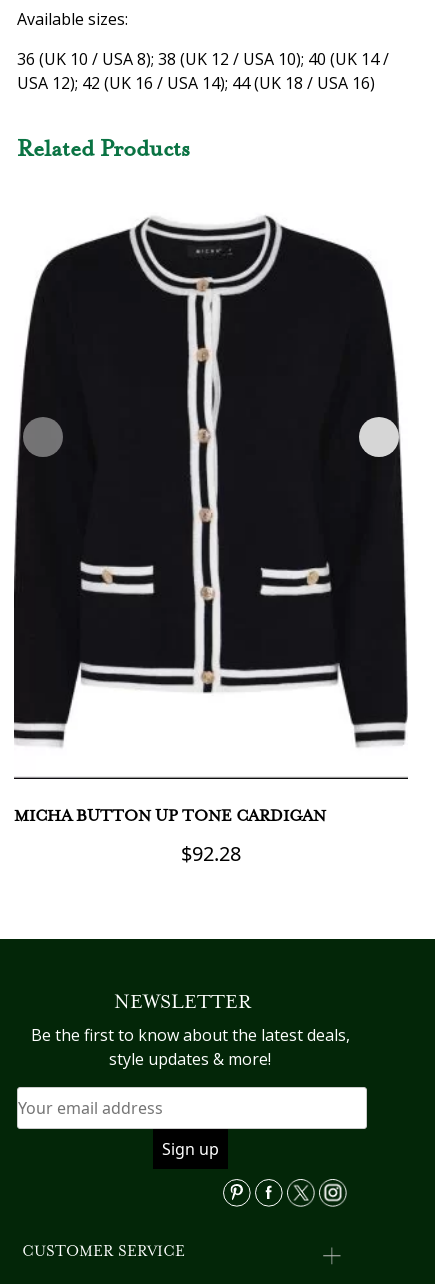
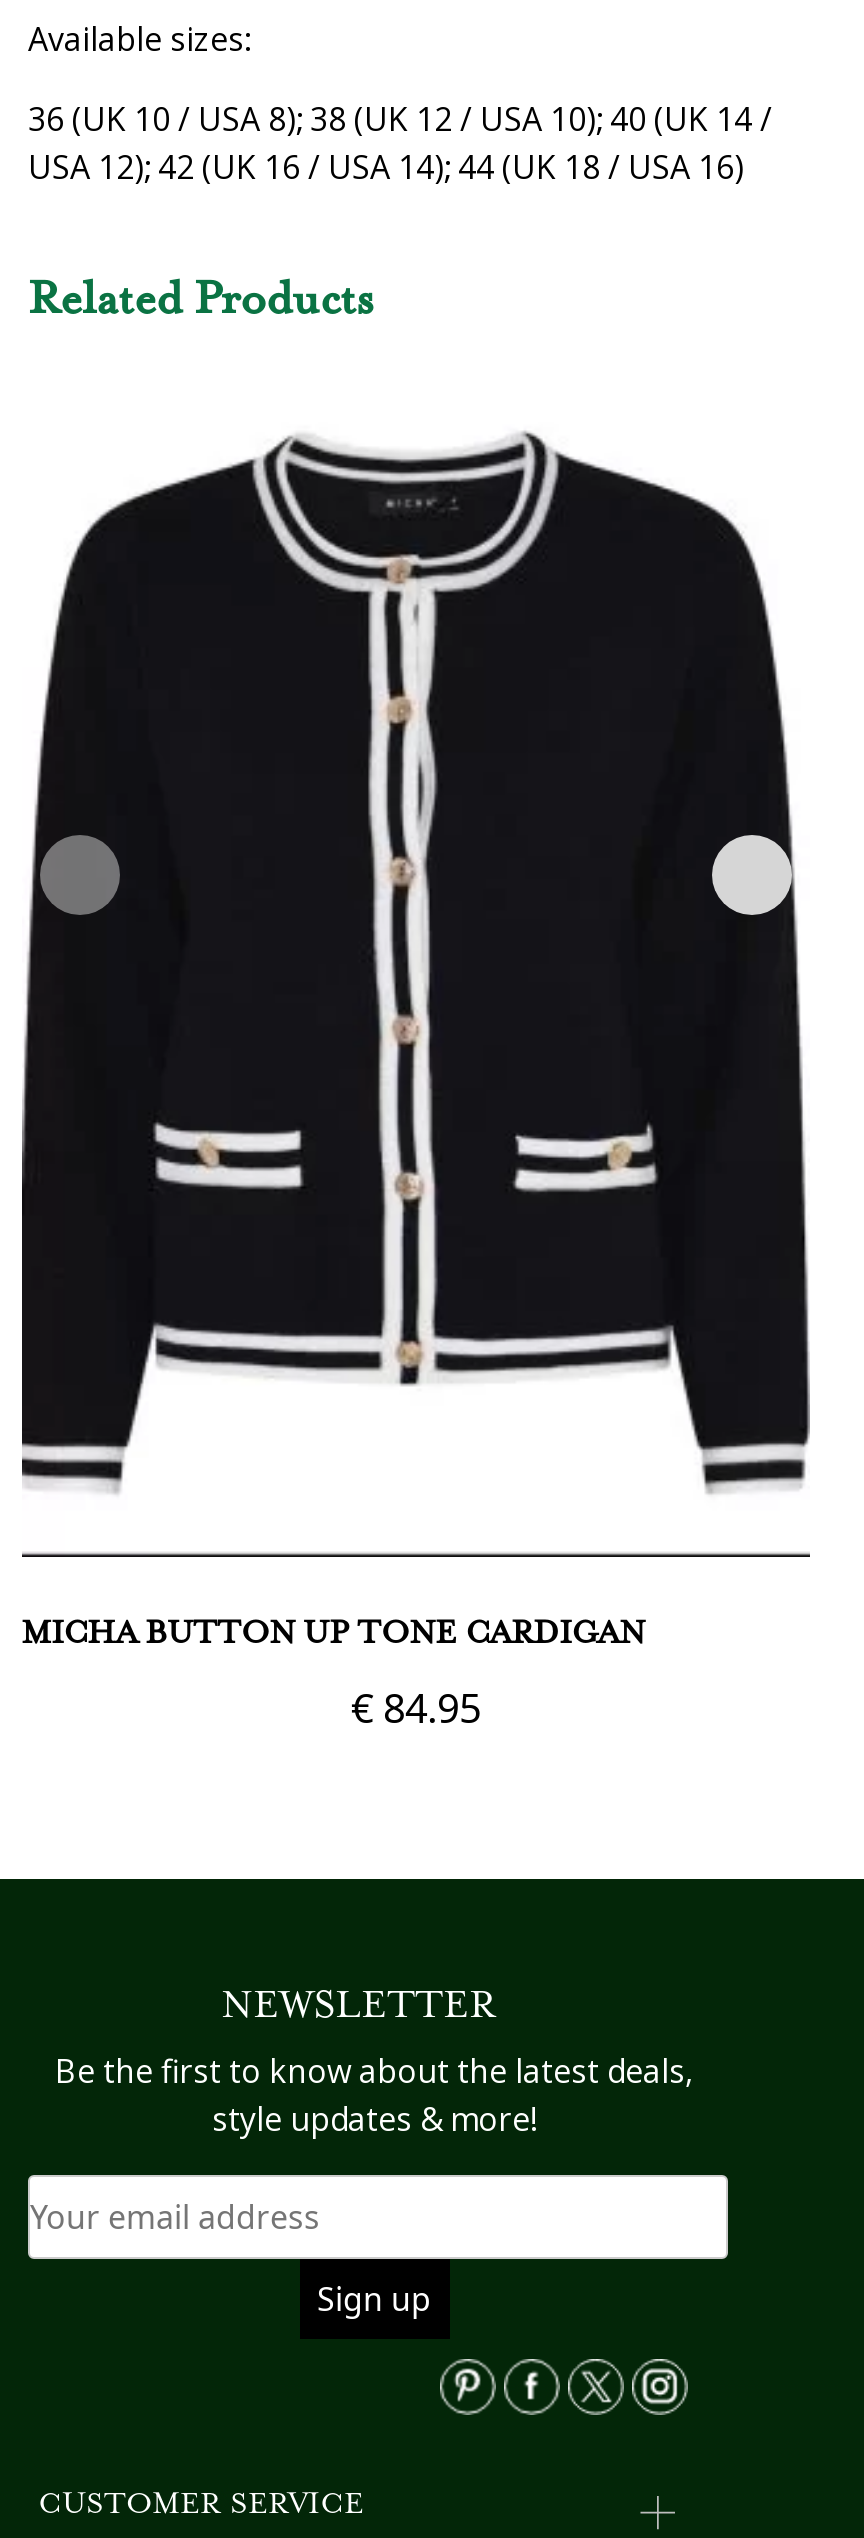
[181,840,241,867] $92.28 -> [351,1682,481,1736] €84.95

